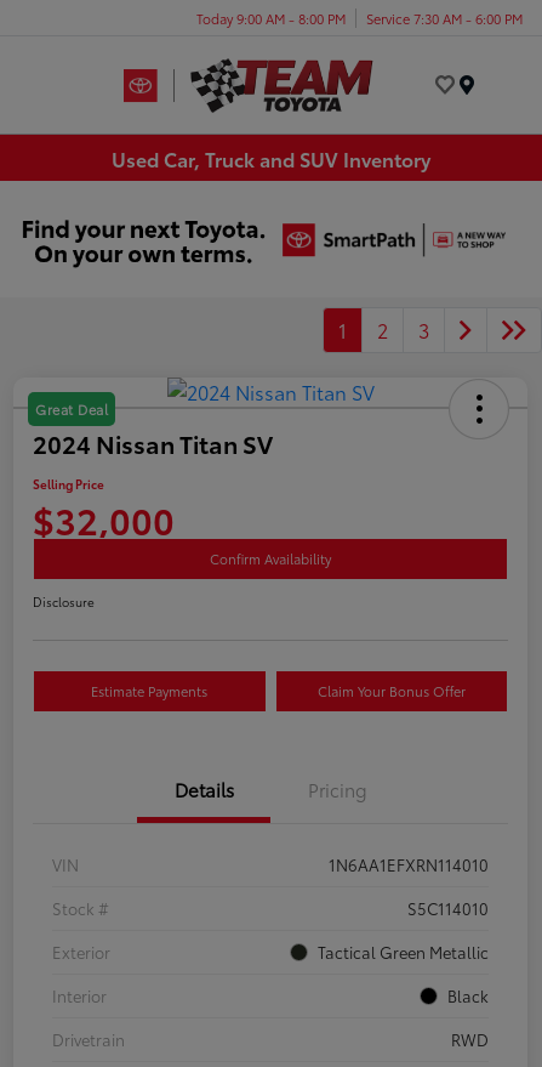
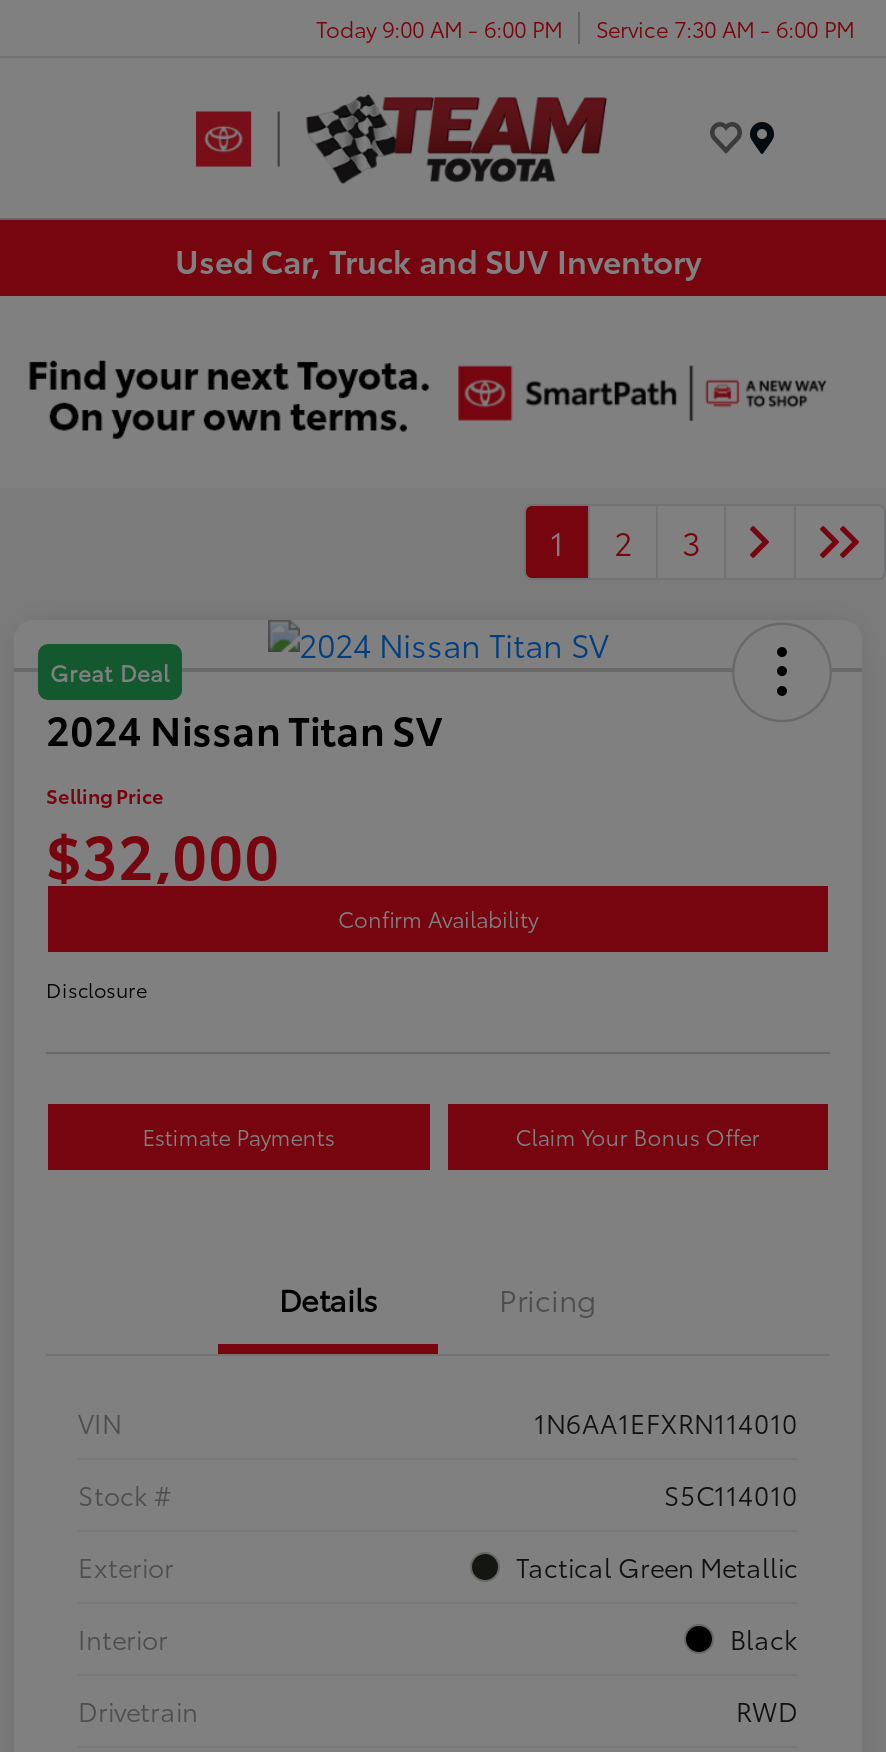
[196,8,523,27] Today 9:00 AM - 8:00 PM Service 7:30 AM - 6:00 PM -> [316,11,854,43] Today 9:00 AM - 6:00 PM Service 7:30 AM - 6:00 PM

